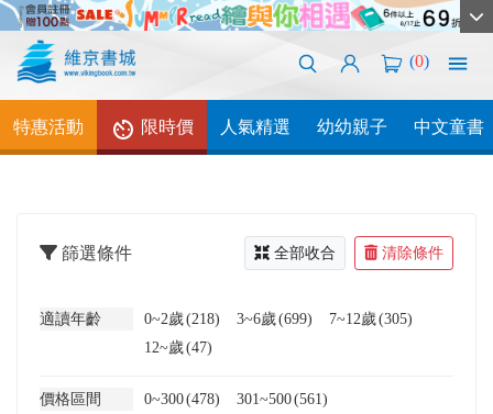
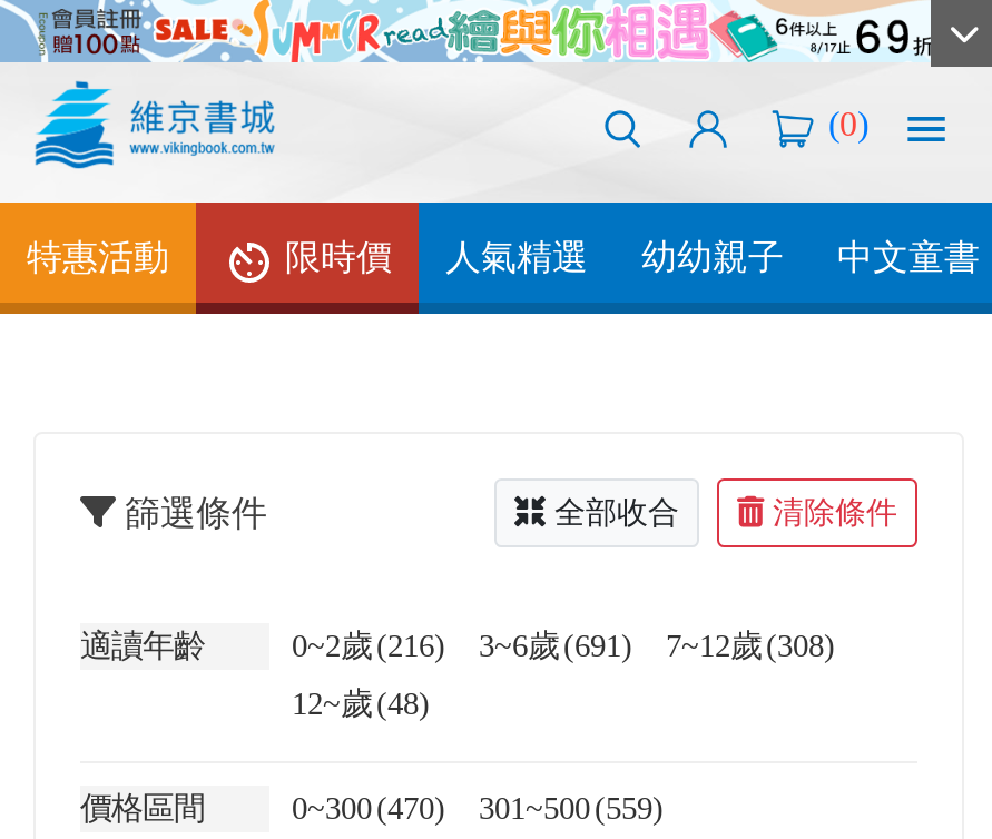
[144,310,220,327] 0~2歲 (218) -> [292,628,445,663] 0~2歲 (216)
[237,310,313,327] 3~6歲 (699) -> [479,628,632,663] 3~6歲 (691)
[329,310,413,327] 7~12歲 (305) -> [666,628,835,663] 7~12歲 (308)
[144,338,212,356] 12~歲 (47) -> [292,685,430,721] 12~歲 (48)
[144,390,220,407] 0~300 (478) -> [292,790,445,826] 0~300 (470)
[237,390,328,407] 301~500 (561) -> [479,790,664,826] 301~500 (559)

